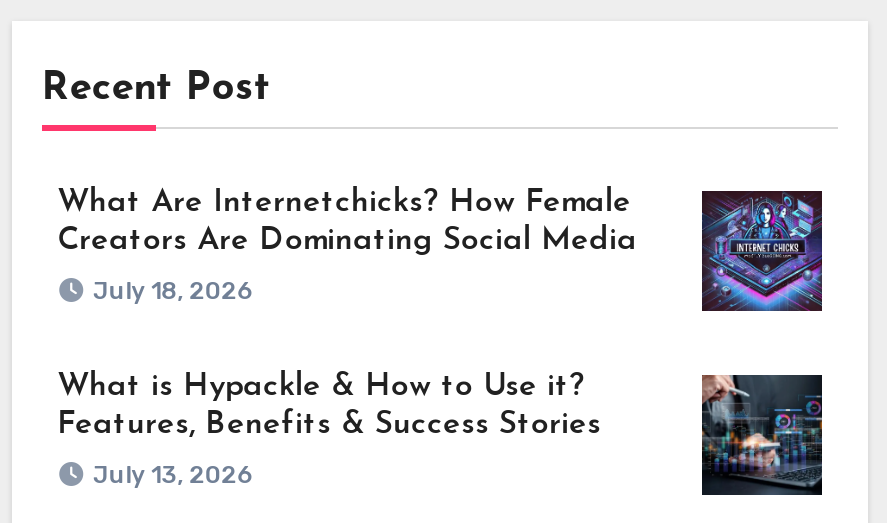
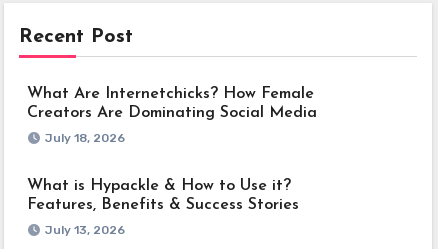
[700,189,824,313] [image] -> none
[700,373,824,497] [image] -> none

